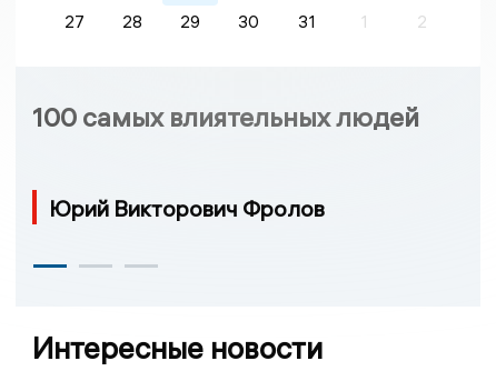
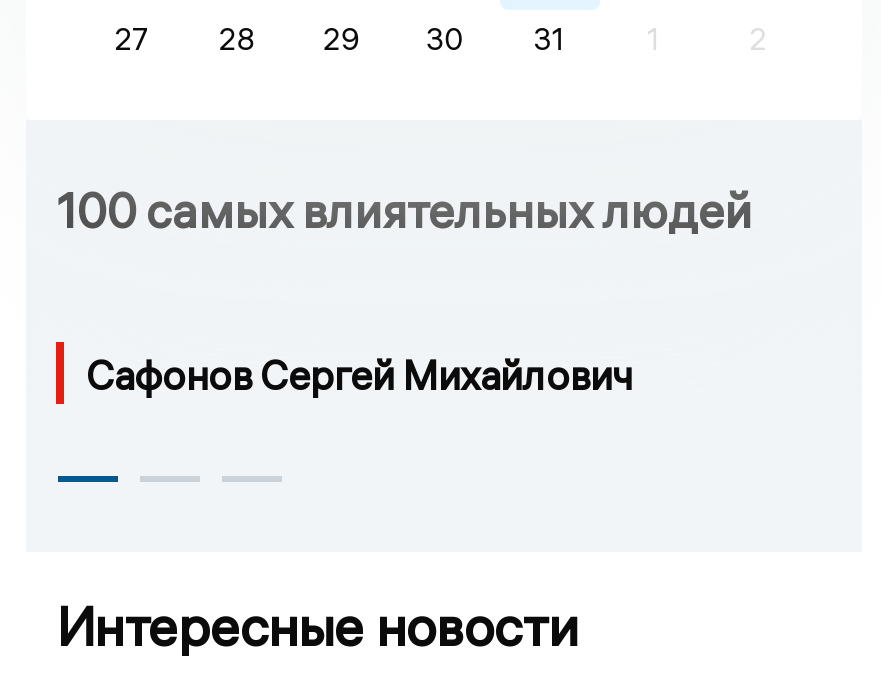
[49,195,325,223] Юрий Викторович Фролов -> [86,351,634,401] Сафонов Сергей Михайлович

